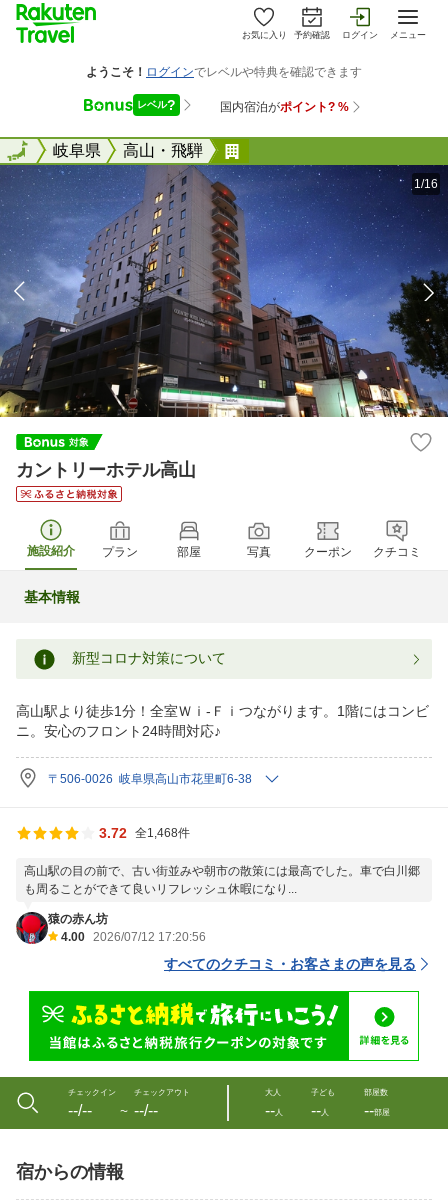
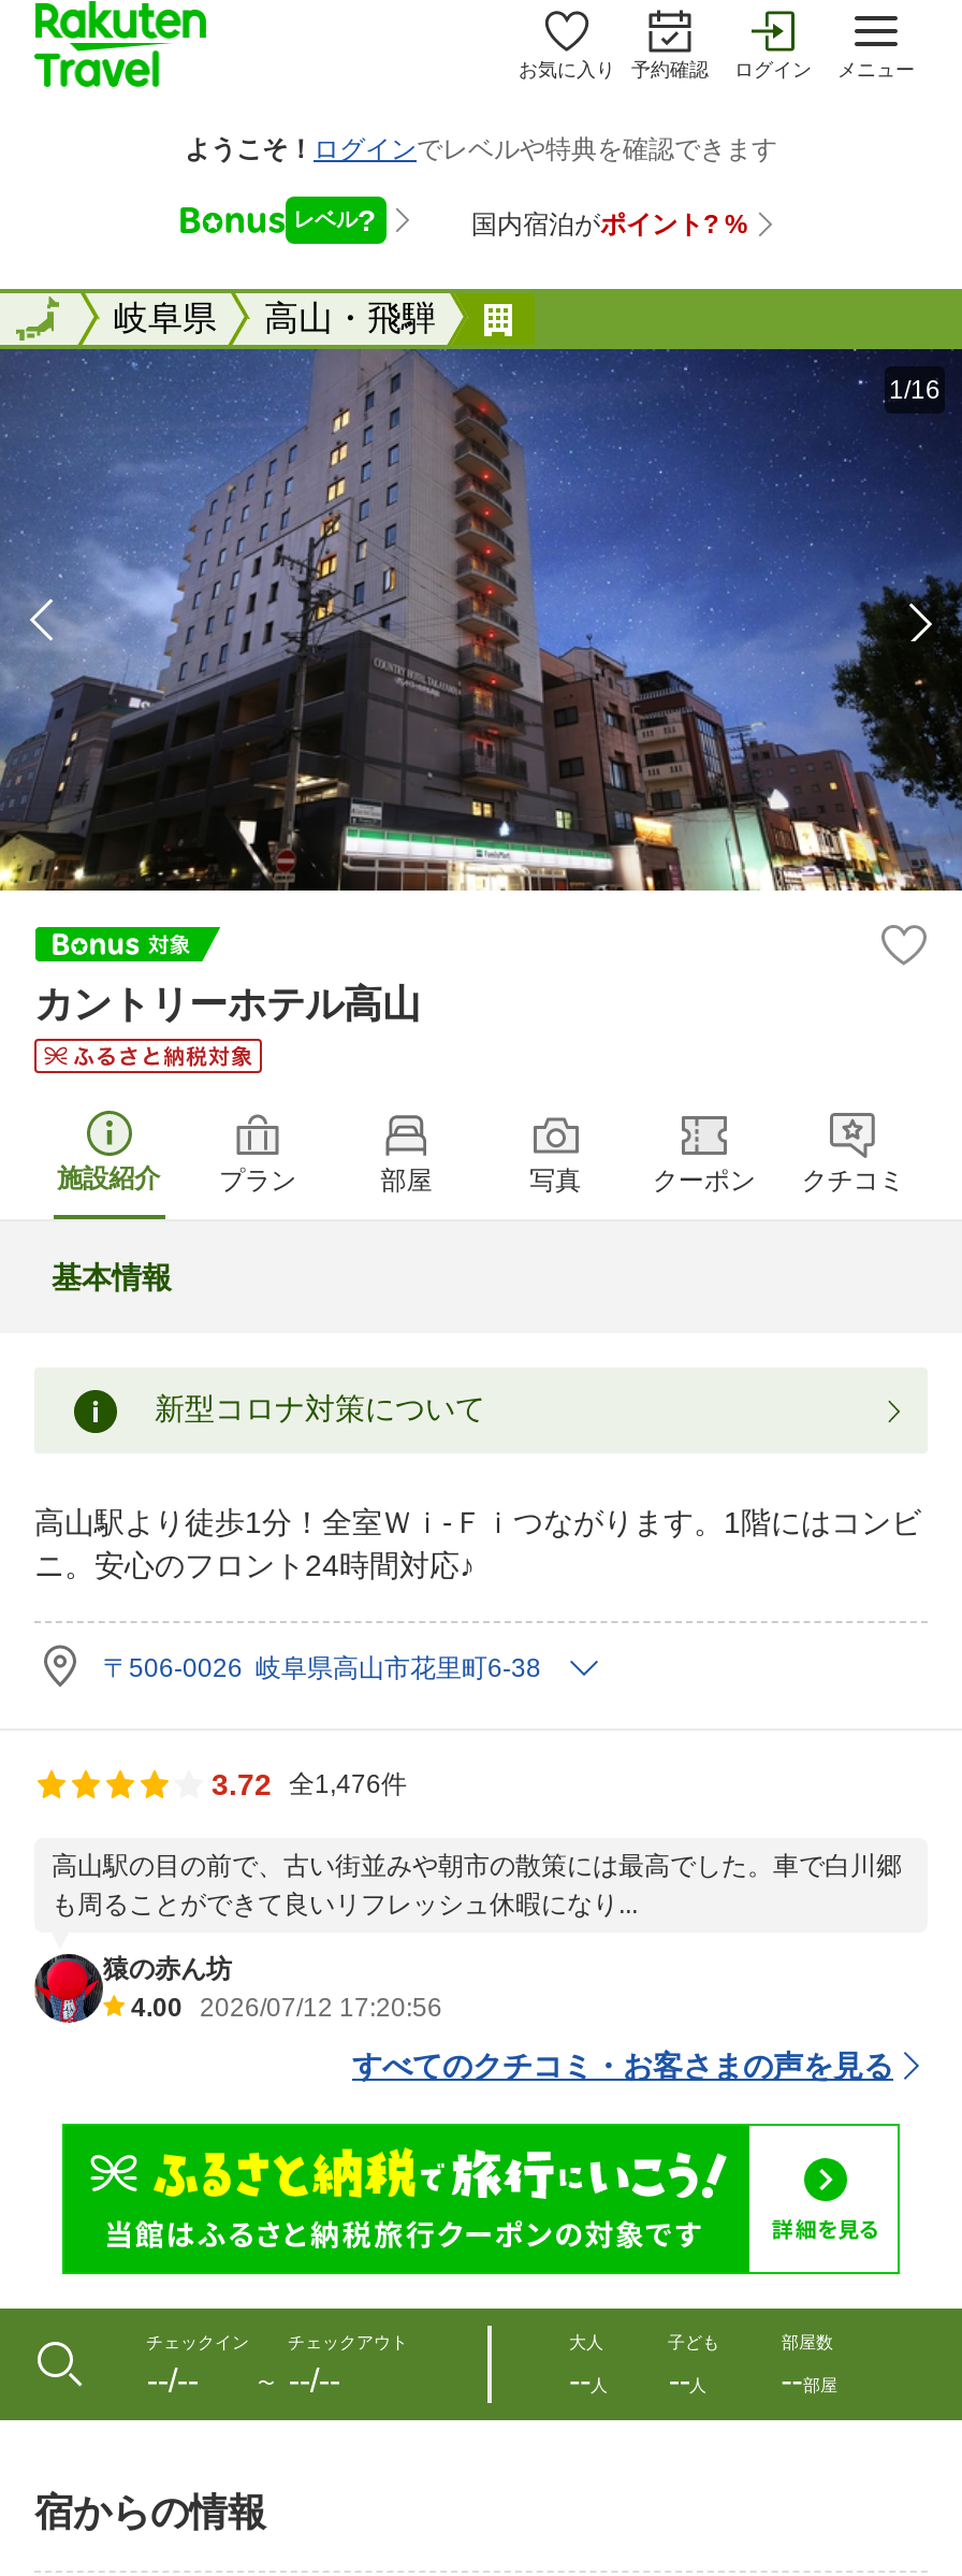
[98,825,189,841] 3.72 全1,468件 -> [212,1767,407,1801] 3.72 全1,476件

